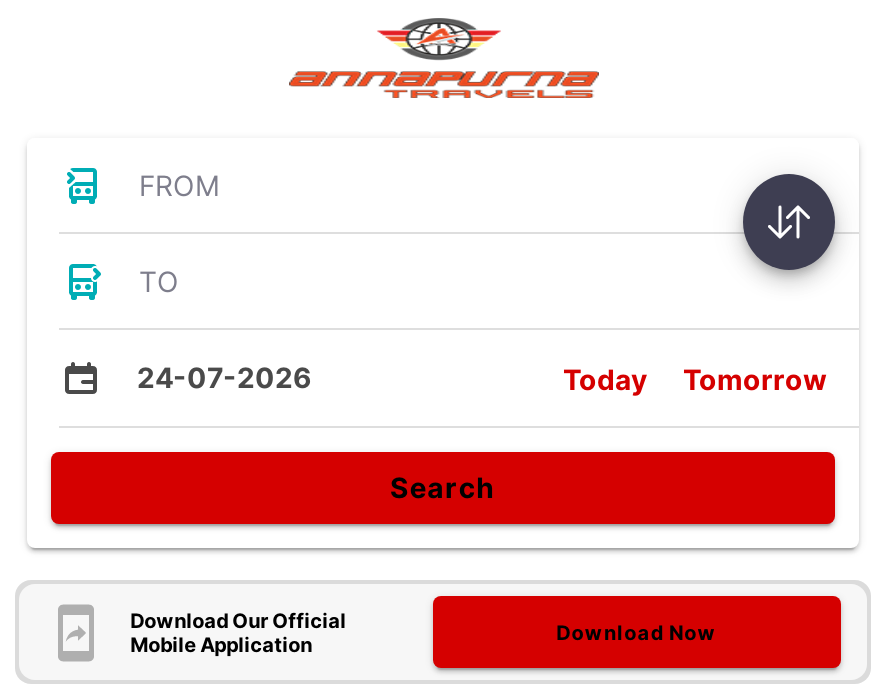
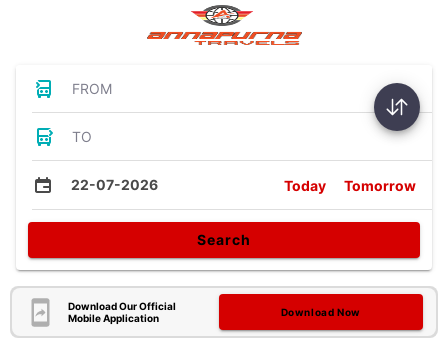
[137,360,311,394] 24-07-2026 -> [71,176,158,193] 22-07-2026

